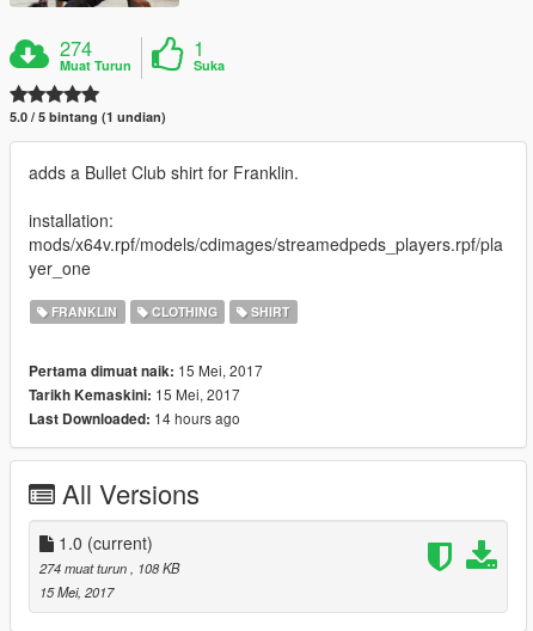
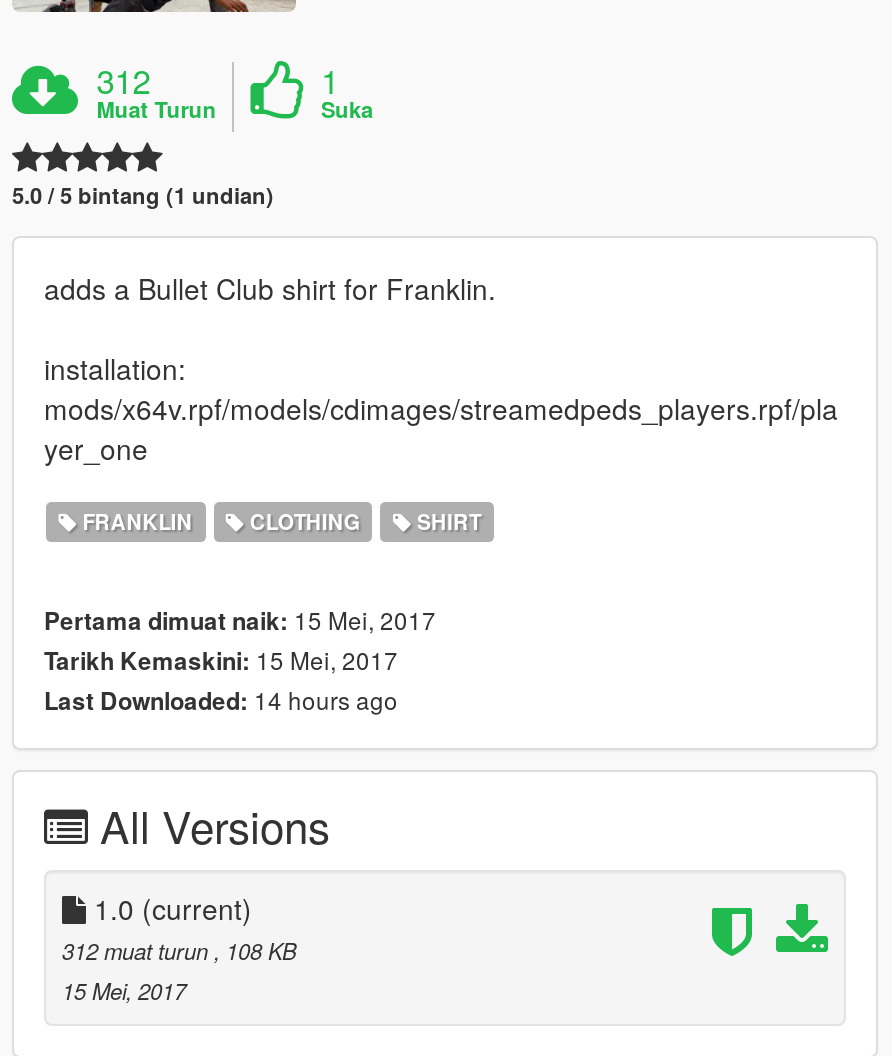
[60,34,92,62] 274 -> [96,56,150,104] 312
[39,558,179,577] 274 muat turun, 108 KB -> [62,934,296,966] 312 muat turun, 108 KB

